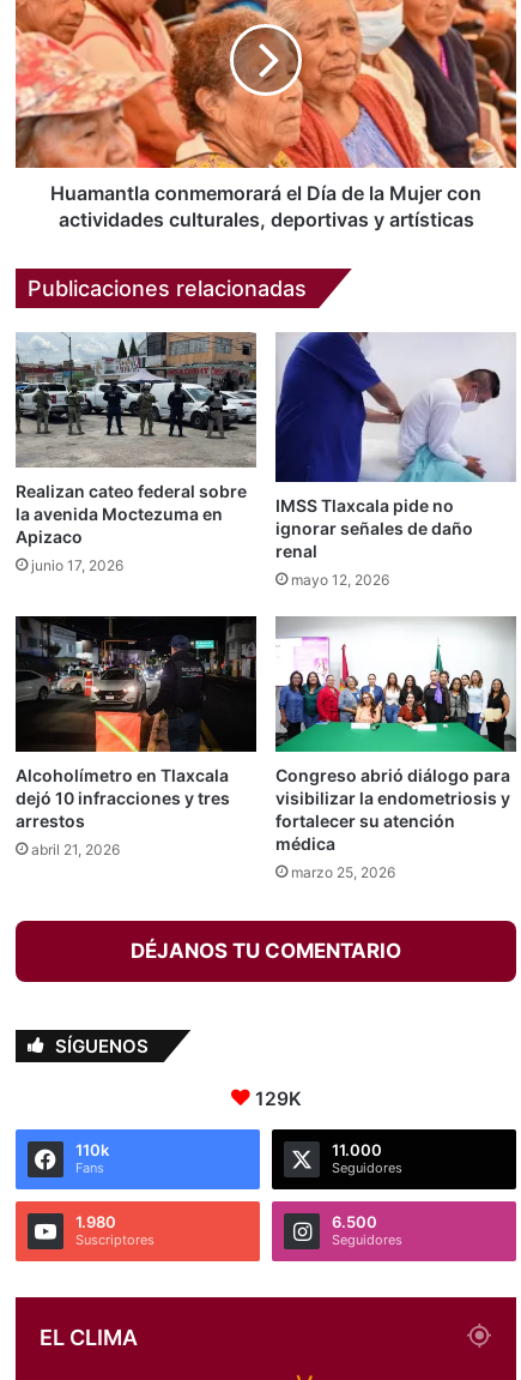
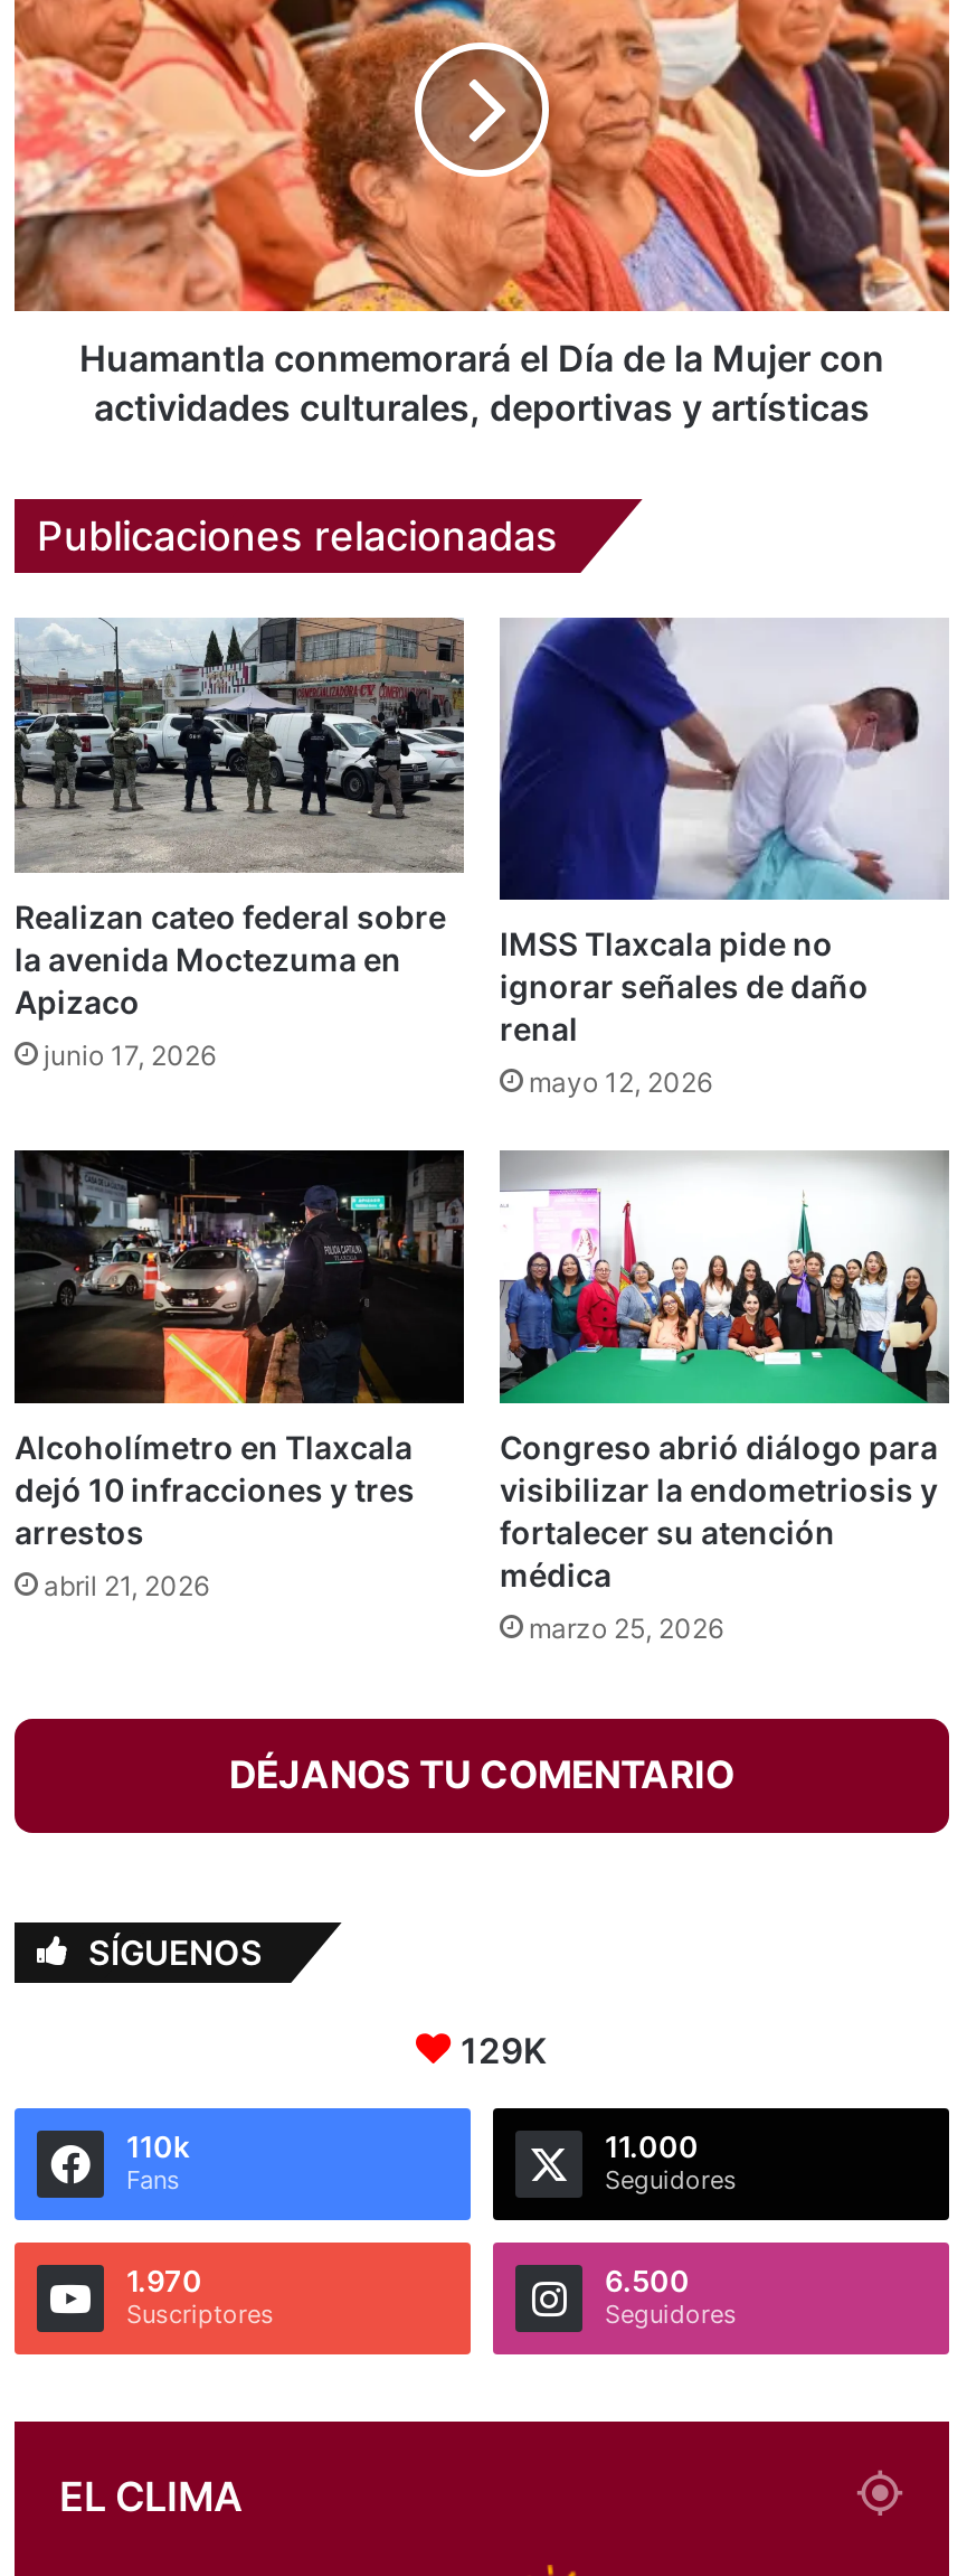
[75,1213,116,1232] 1.980 -> [126,2263,202,2299] 1.970

